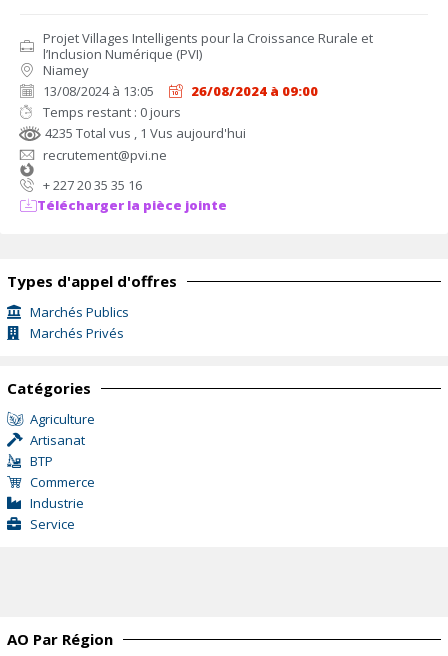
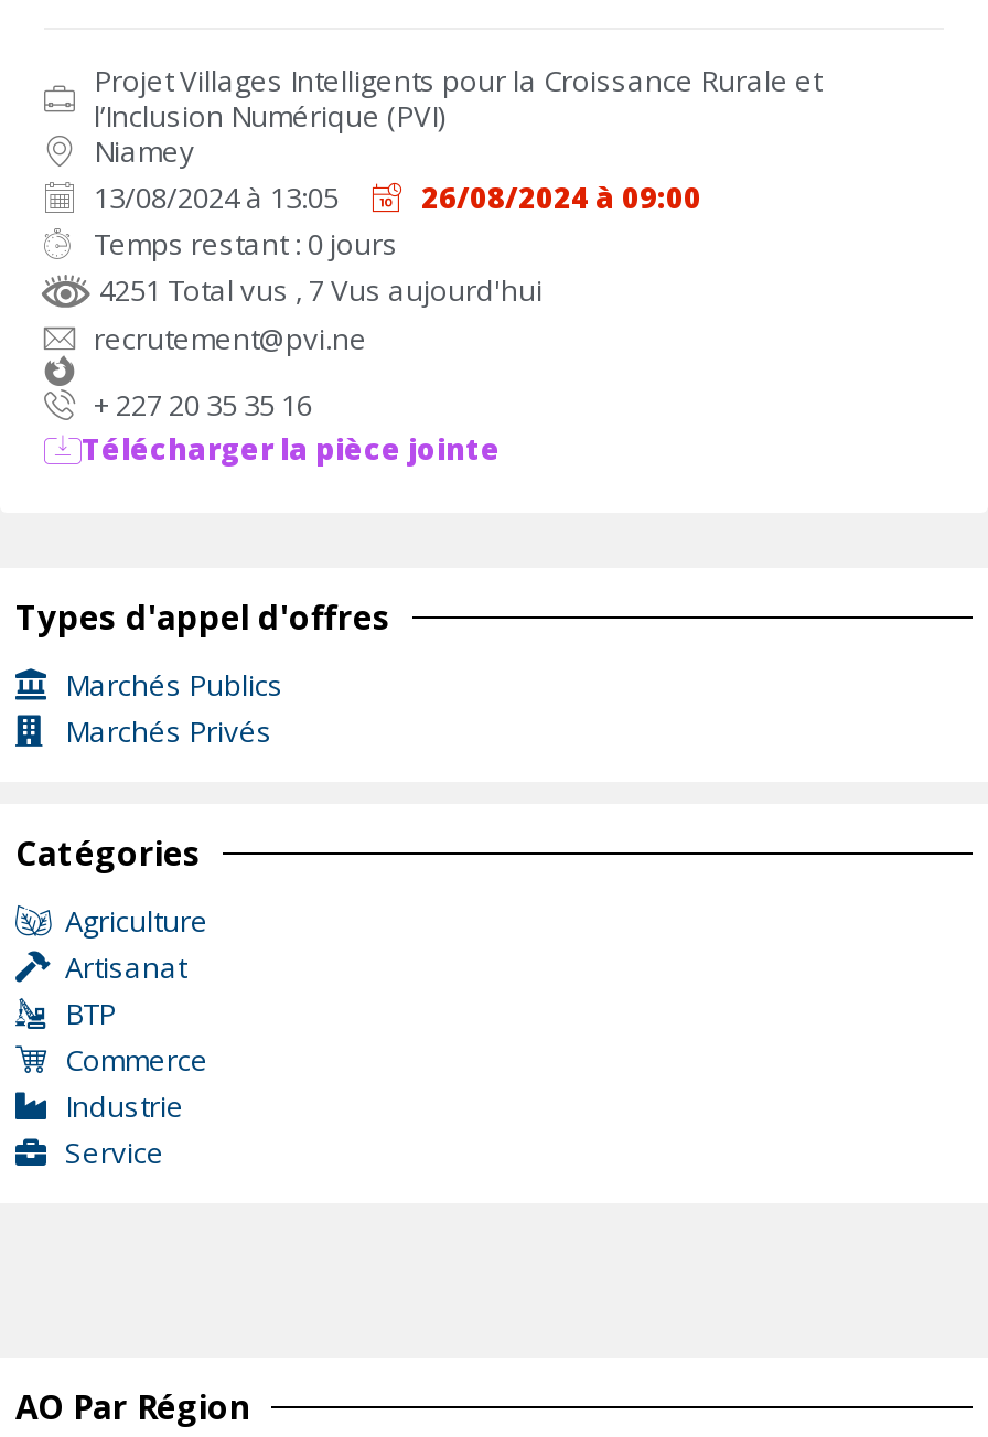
[42,124,246,142] 4235 Total vus, 1 Vus aujourd'hui -> [93,271,543,310] 4251 Total vus, 7 Vus aujourd'hui

